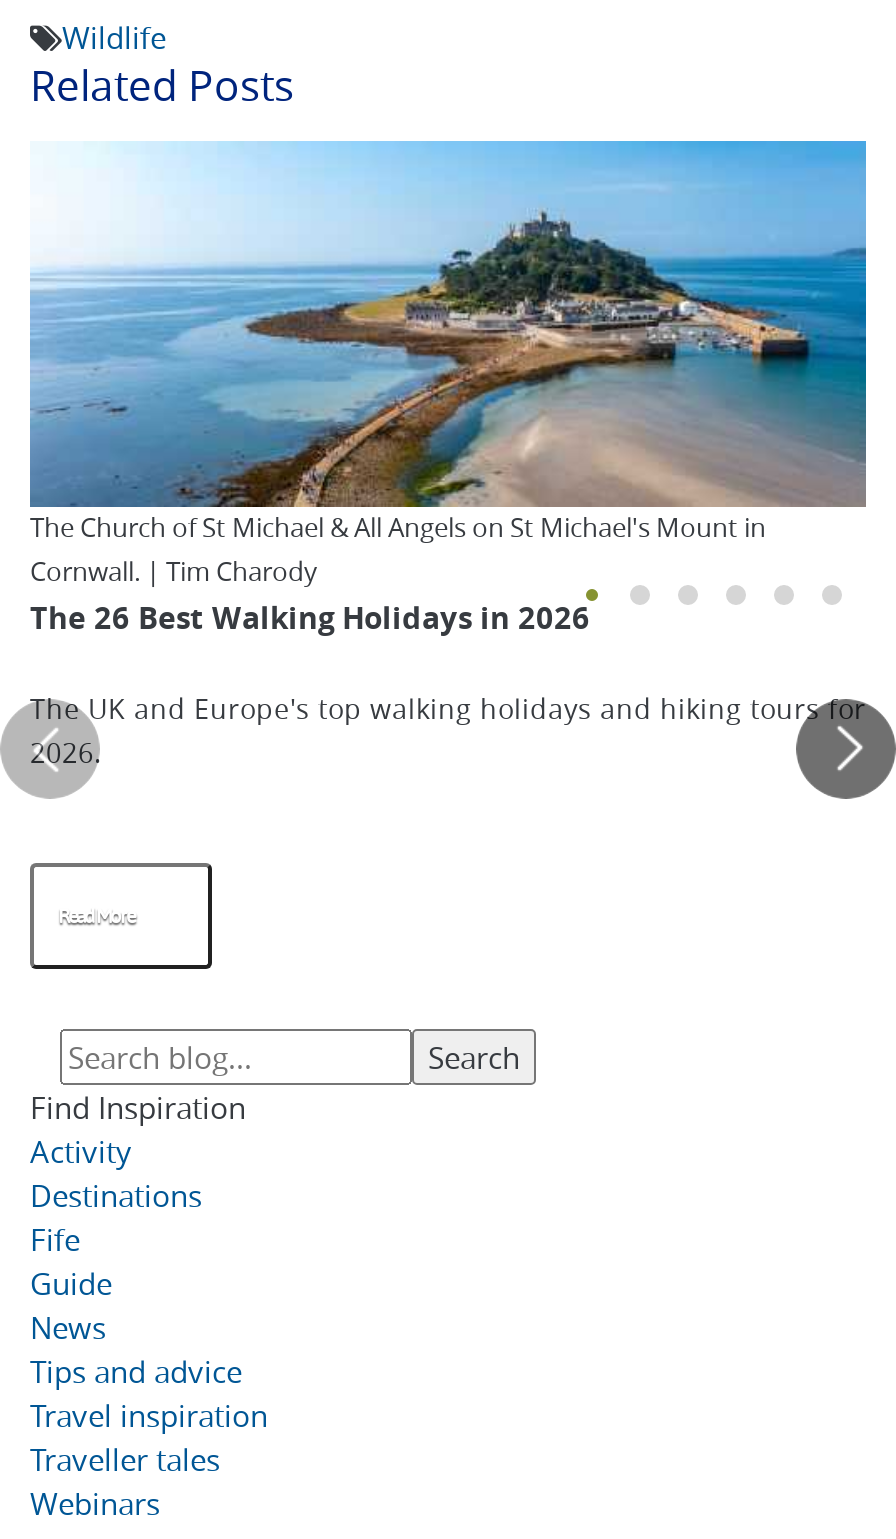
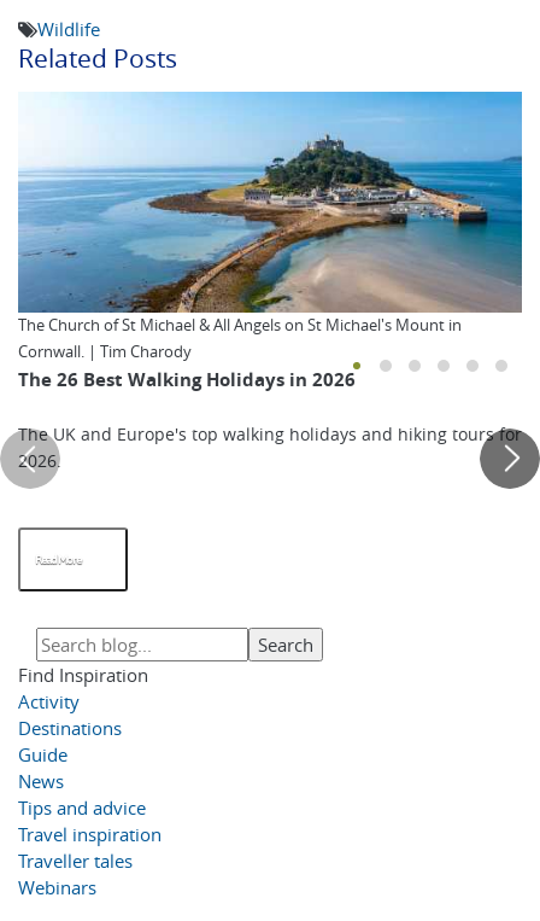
[30,1219,80,1259] Fife -> none

